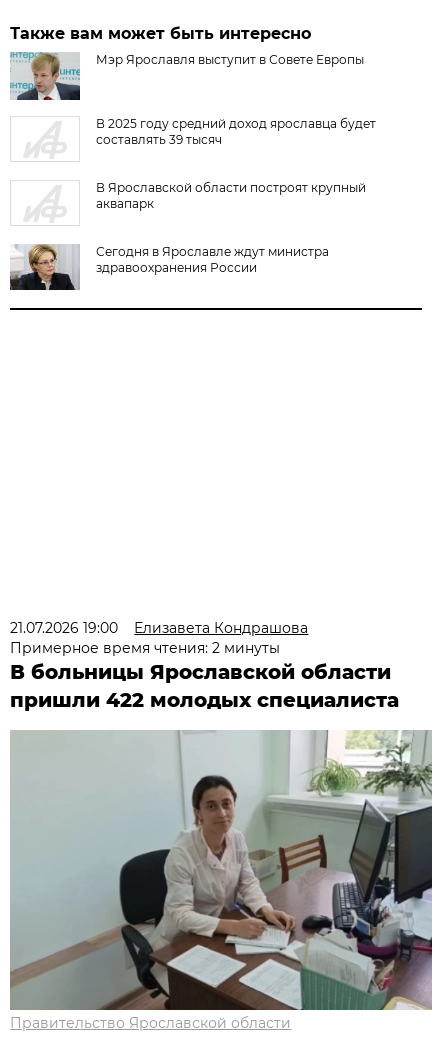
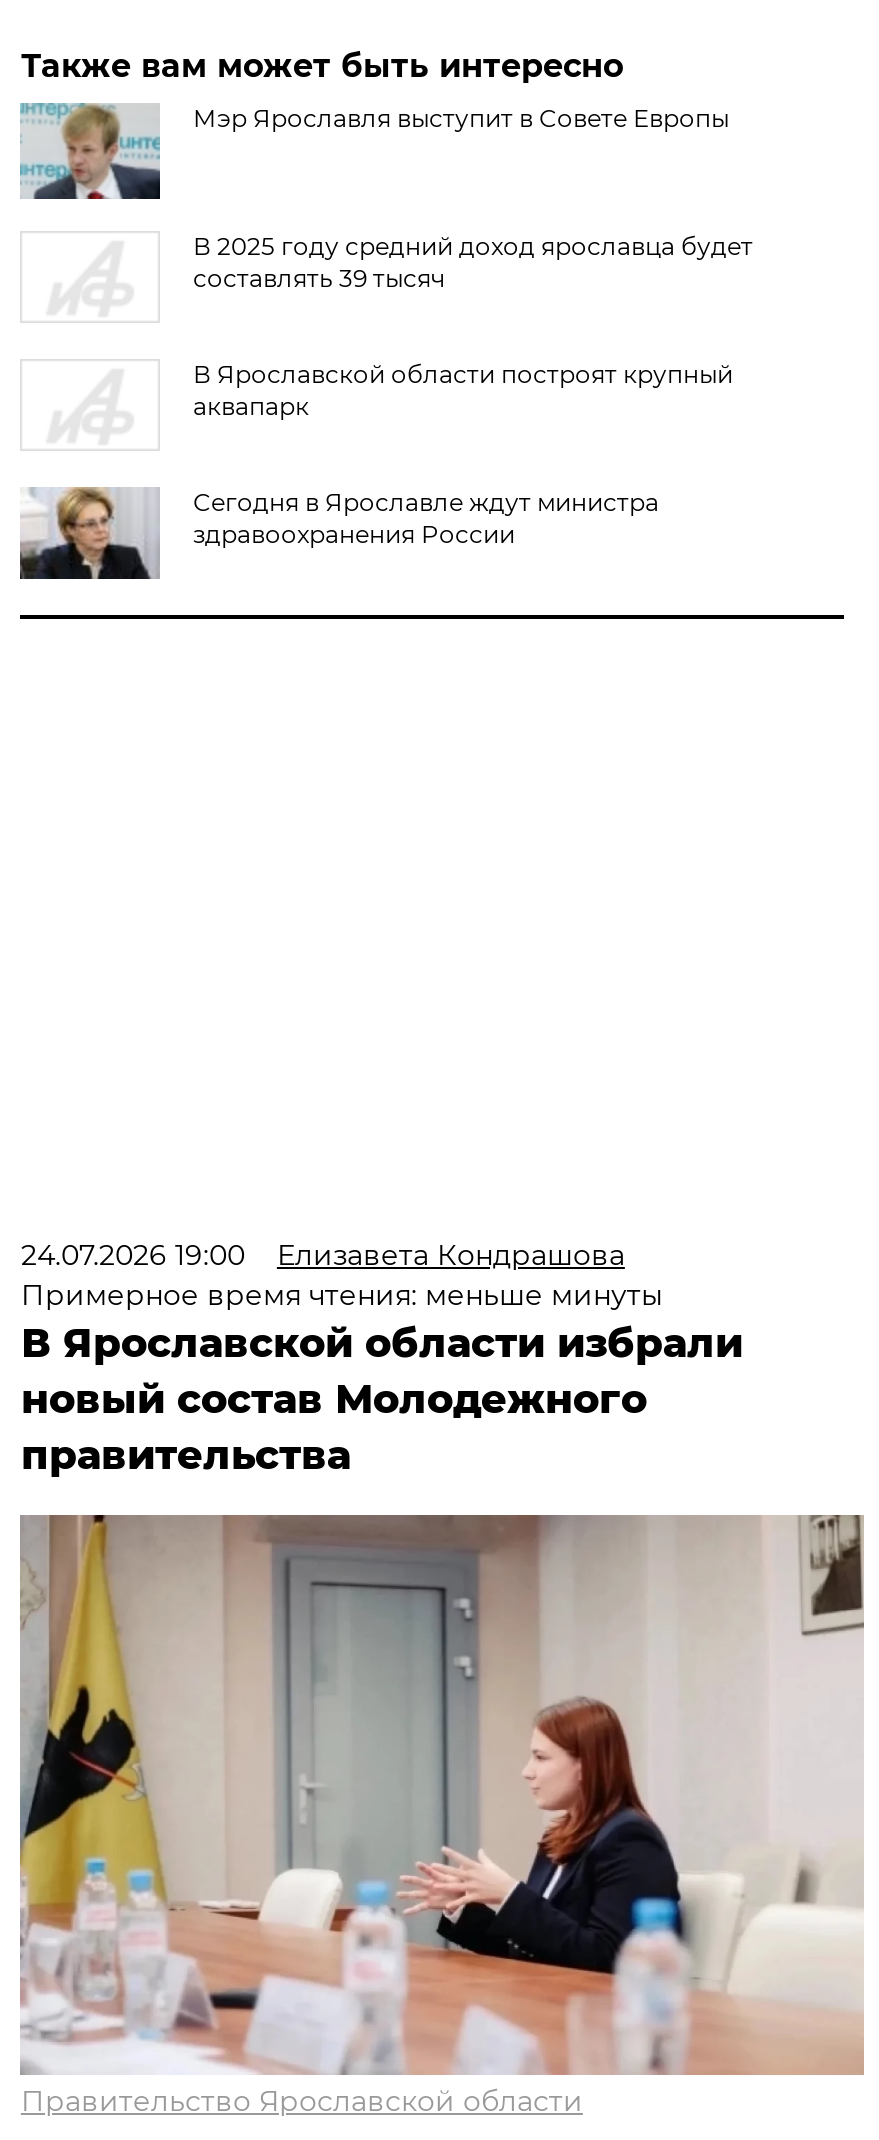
[10,619,308,637] 21.07.2026 19:00 Елизавета Кондрашова -> [21,1237,625,1273] 24.07.2026 19:00 Елизавета Кондрашова
[10,639,399,712] Примерное время чтения: 2 минуты | В больницы Ярославской области | пришли 422 молодых специалиста -> [21,1277,743,1479] Примерное время чтения: меньше минуты | В Ярославской области избрали | новый состав Молодежного | правительства
[10,730,433,1011] [image] -> [20,1515,864,2075] [image]

